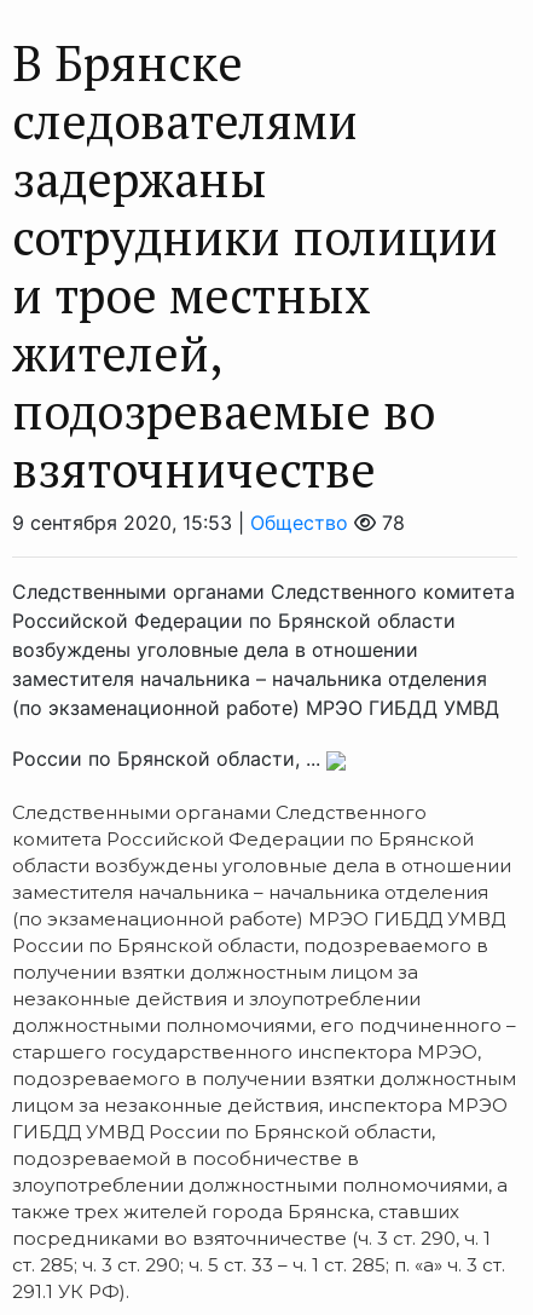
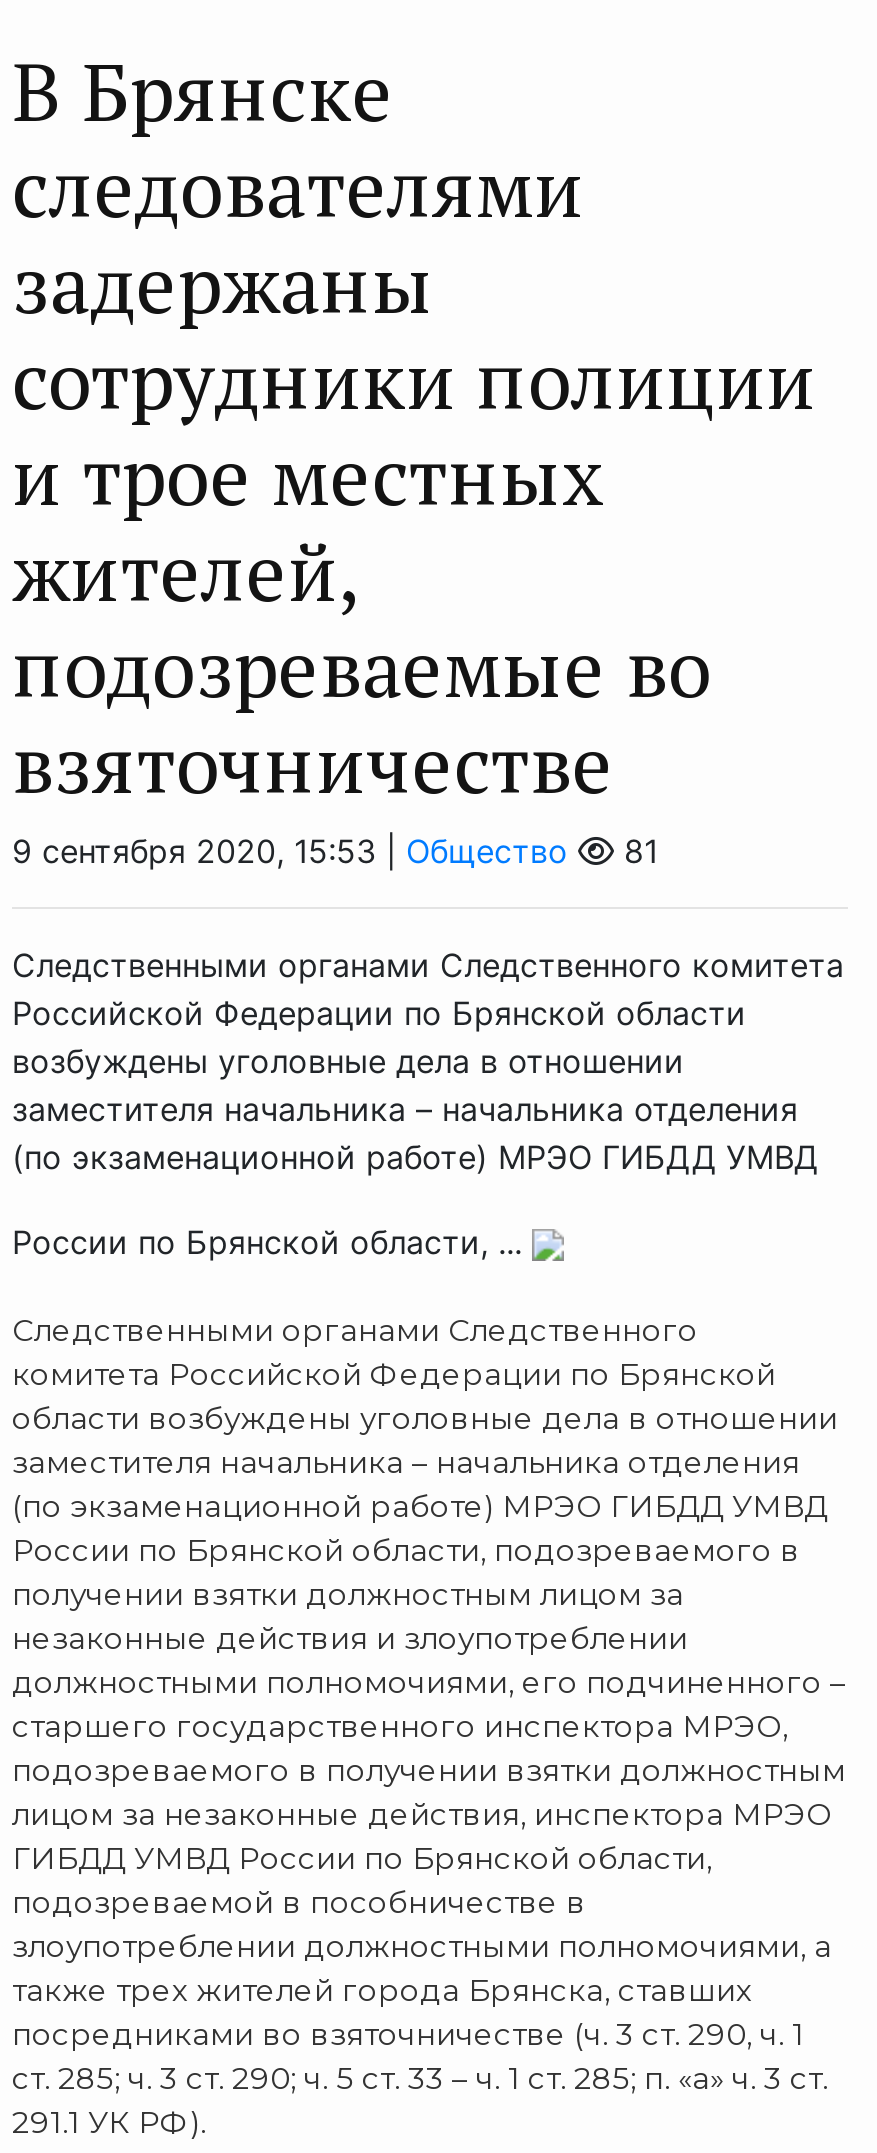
[376,511,405,535] 78 -> [614,832,658,872] 81

